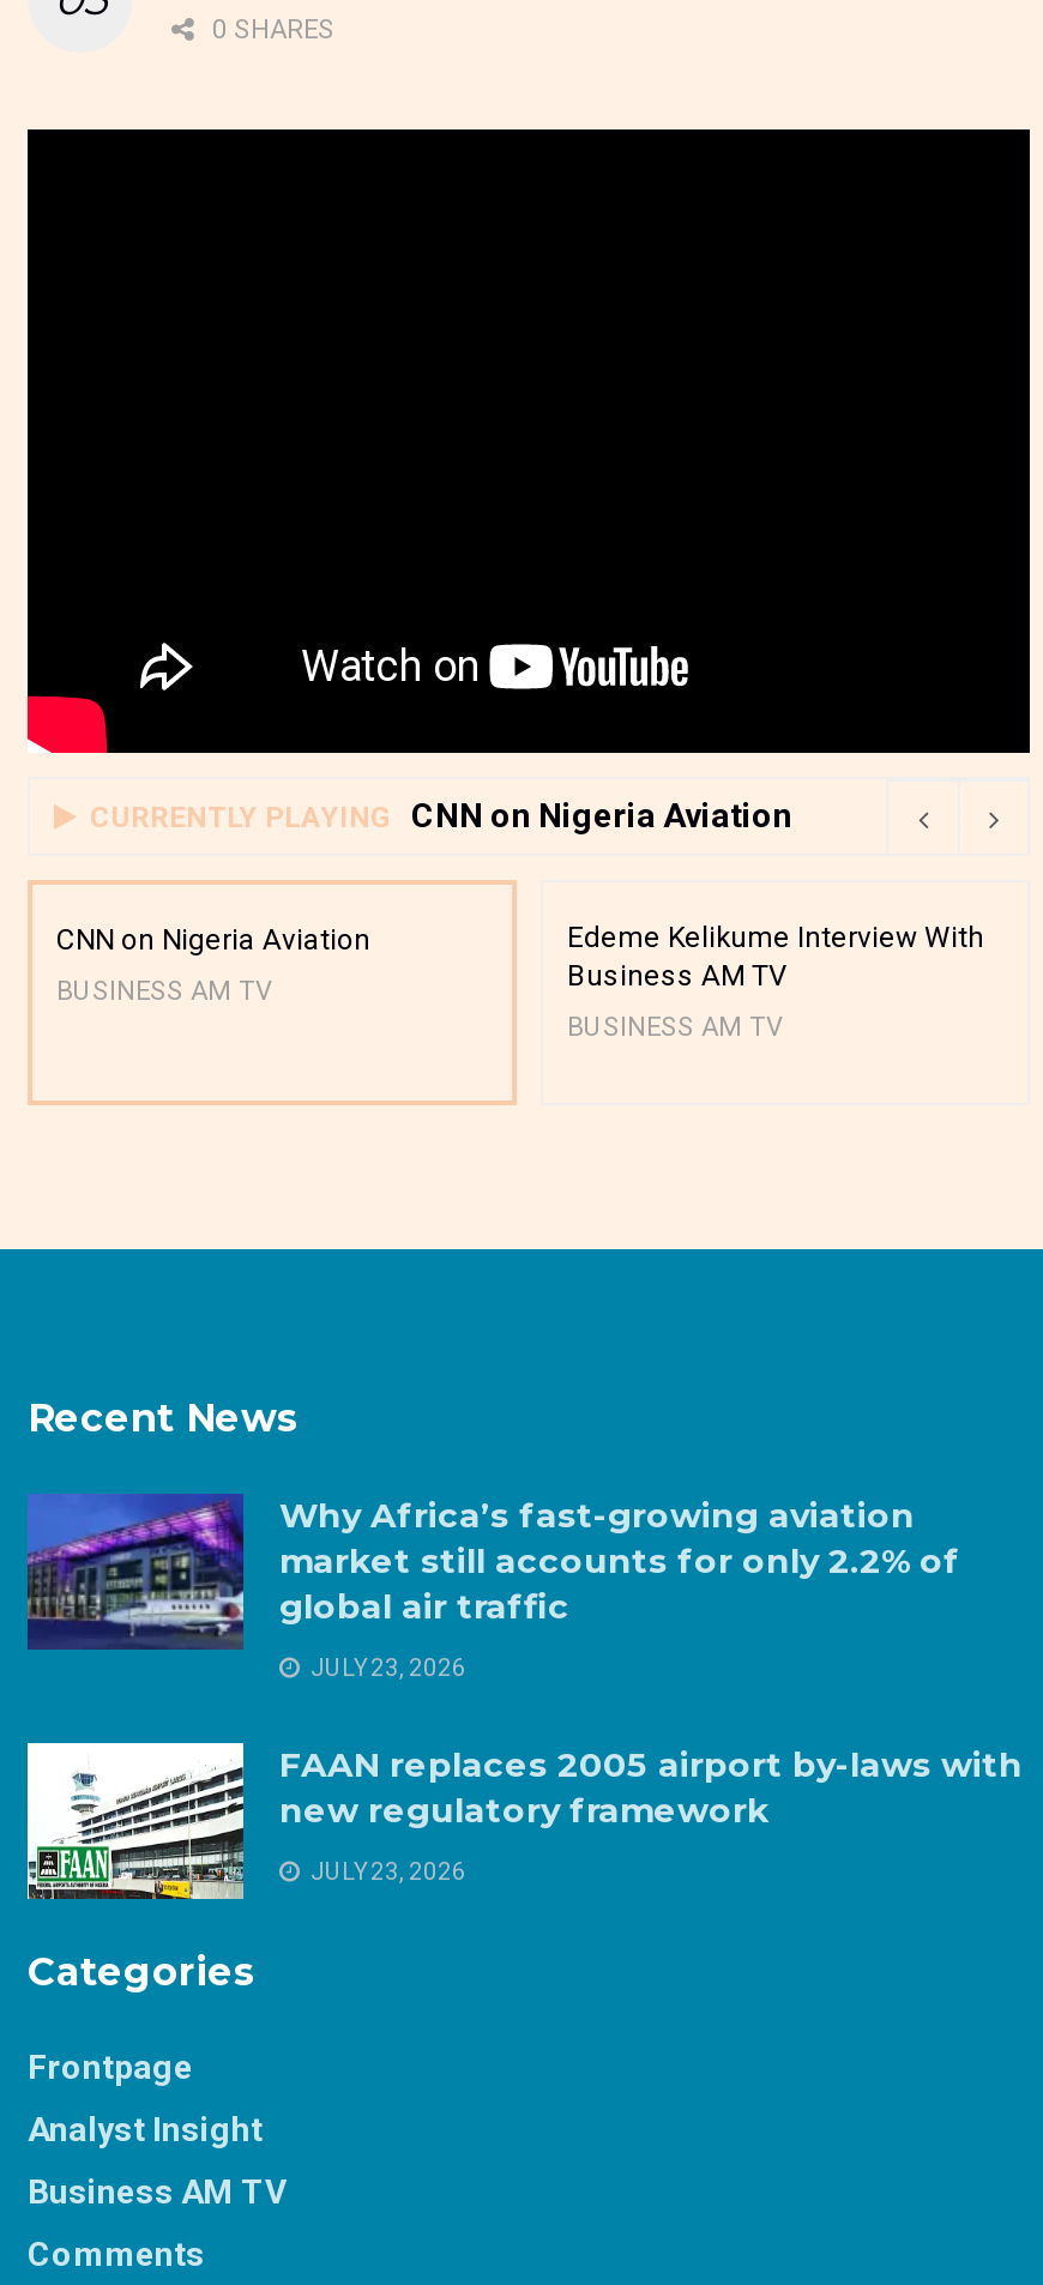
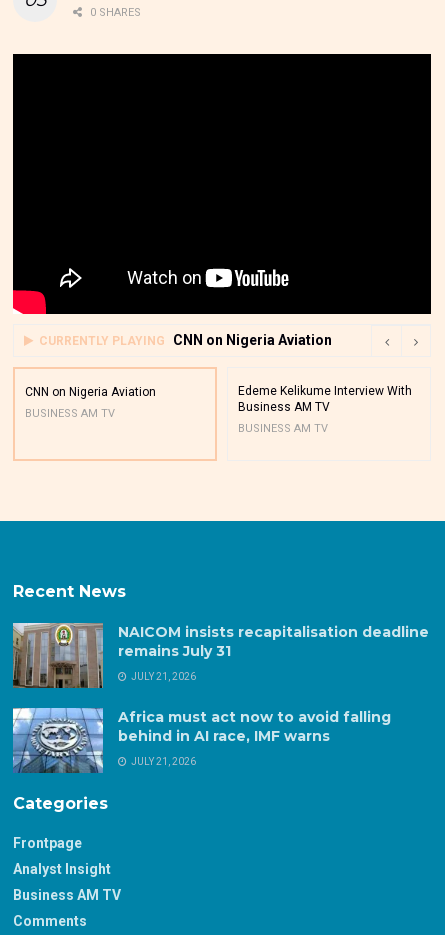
[28,1494,960,1650] [image] | Why Africa’s fast-growing aviation | market still accounts for only 2.2% of | global air traffic -> [12,622,429,688] [image] | NAICOM insists recapitalisation deadline | remains July 31
[306,1655,466,1681] JULY 23, 2026 -> [129,671,196,682] JULY 21, 2026
[25,1743,1023,1901] [image] | FAAN replaces 2005 airport by-laws with | new regulatory framework -> [13,707,391,773] [image] | Africa must act now to avoid falling | behind in AI race, IMF warns
[306,1859,466,1885] JULY 23, 2026 -> [129,756,196,767] JULY 21, 2026

